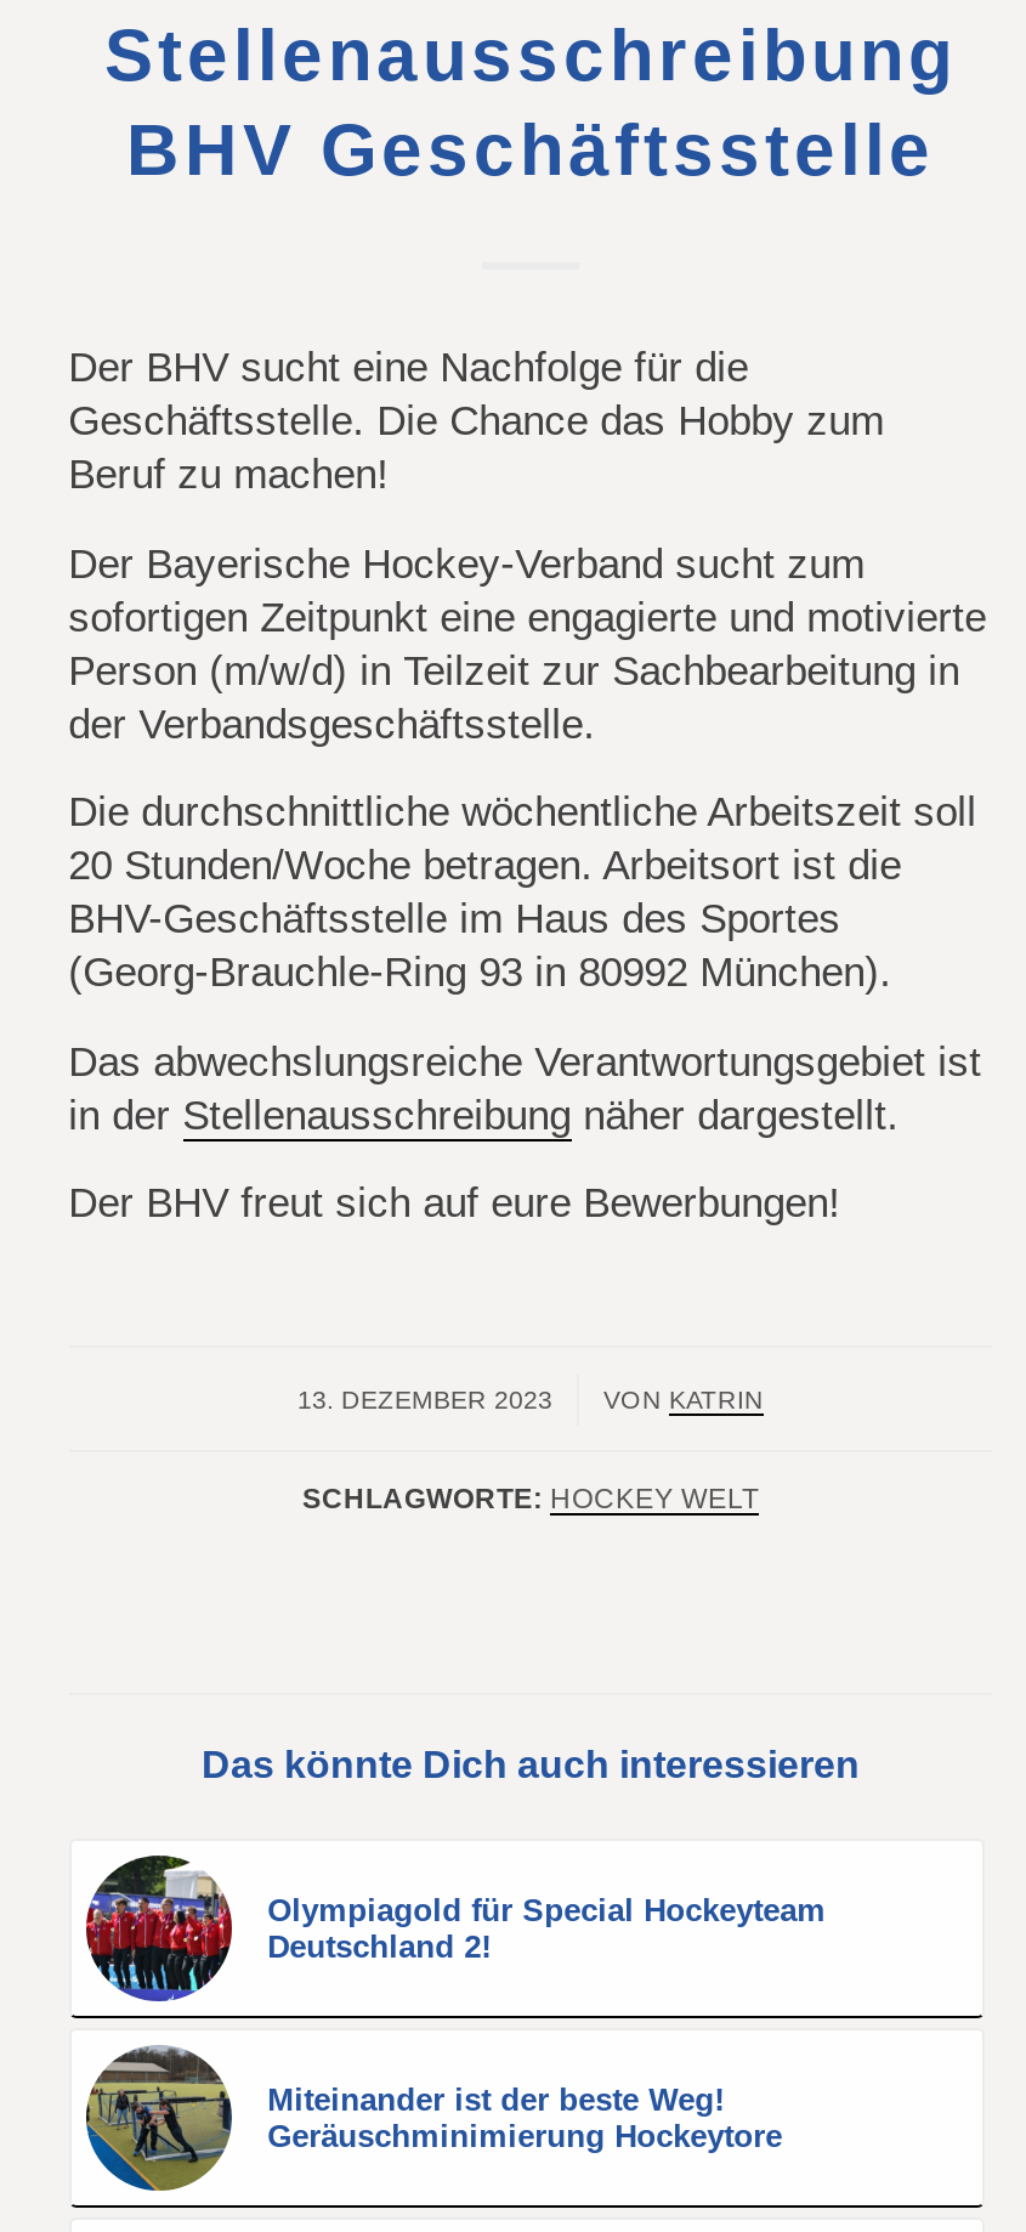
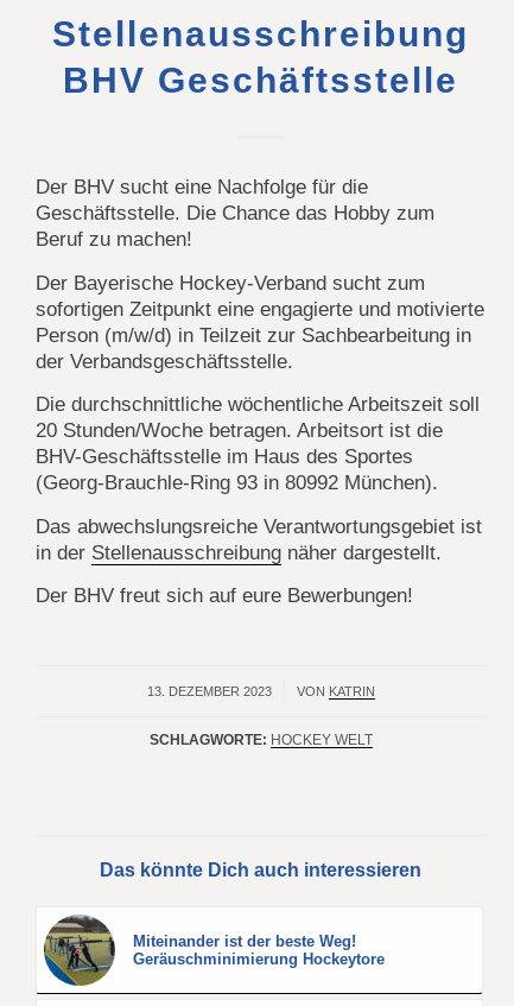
[84,1856,826,2004] [image] | Olympiagold für Special Hockeyteam | Deutschland 2! -> none

